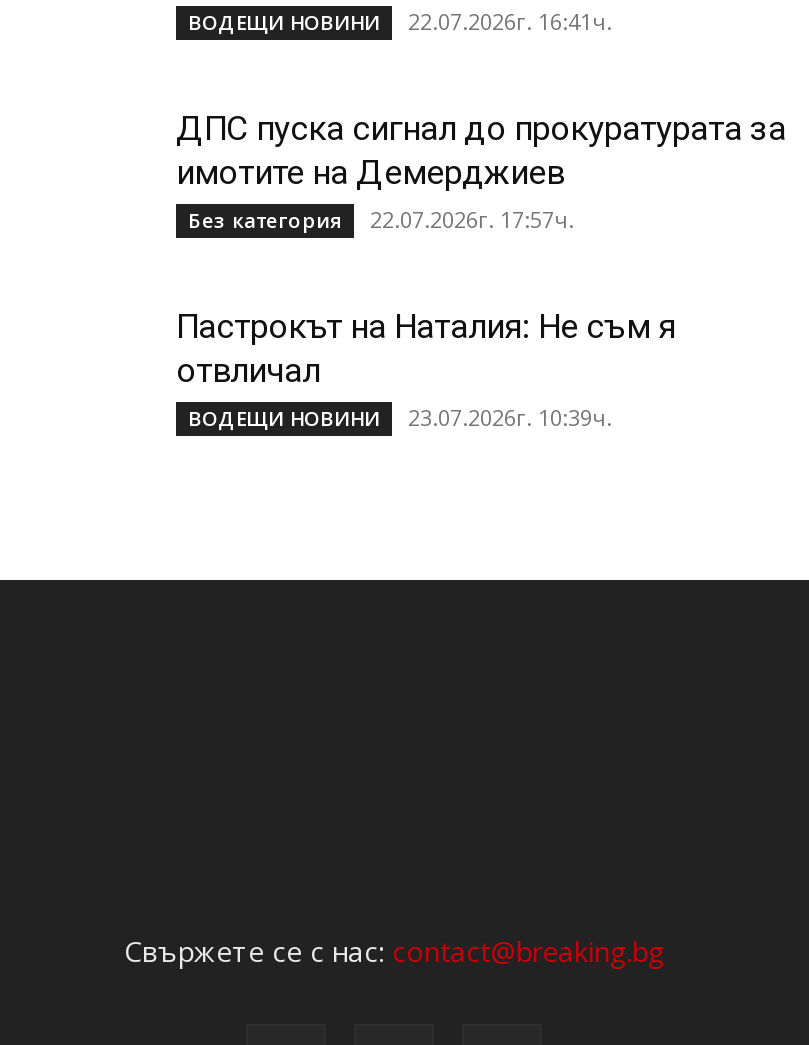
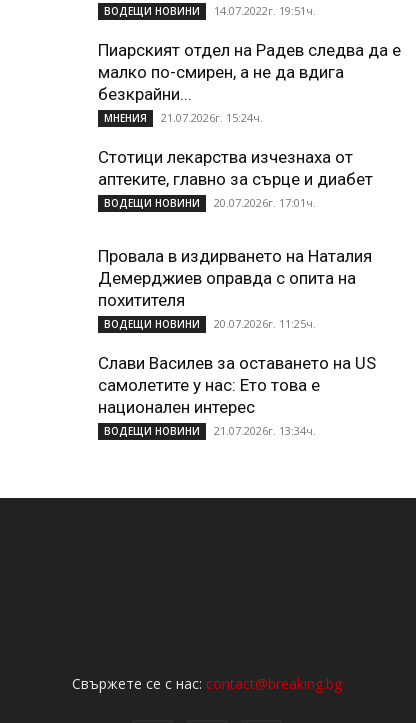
[188,7,612,37] ВОДЕЩИ НОВИНИ 22.07.2026г. 16:41ч. -> [104,3,316,18] ВОДЕЩИ НОВИНИ 14.07.2022г. 19:51ч.
[176,109,786,235] ДПС пуска сигнал до прокуратурата за | имотите на Демерджиев | Без категория | 22.07.2026г. 17:57ч. -> [98,40,401,125] Пиарският отдел на Радев следва да е | малко по-смирен, а не да вдига | безкрайни... | МНЕНИЯ | 21.07.2026г. 15:24ч.
[176,307,676,391] Пастрокът на Наталия: Не съм я | отвличал -> [98,147,373,189] Стотици лекарства изчезнаха от | аптеките, главно за сърце и диабет
[408,403,612,433] 23.07.2026г. 10:39ч. -> [98,195,376,438] 20.07.2026г. 17:01ч. | Провала в издирването на Наталия | Демерджиев оправда с опита на | похитителя | ВОДЕЩИ НОВИНИ | 20.07.2026г. 11:25ч. | Слави Василев за оставането на US | самолетите у нас: Ето това е | национален интерес | ВОДЕЩИ НОВИНИ | 21.07.2026г. 13:34ч.

